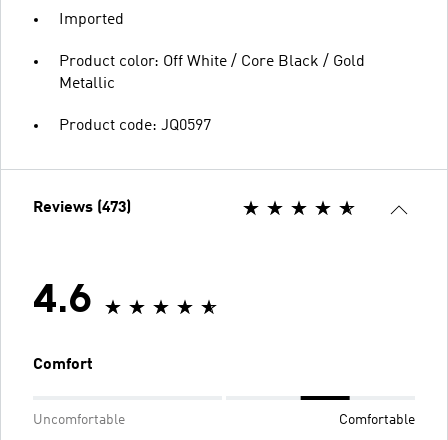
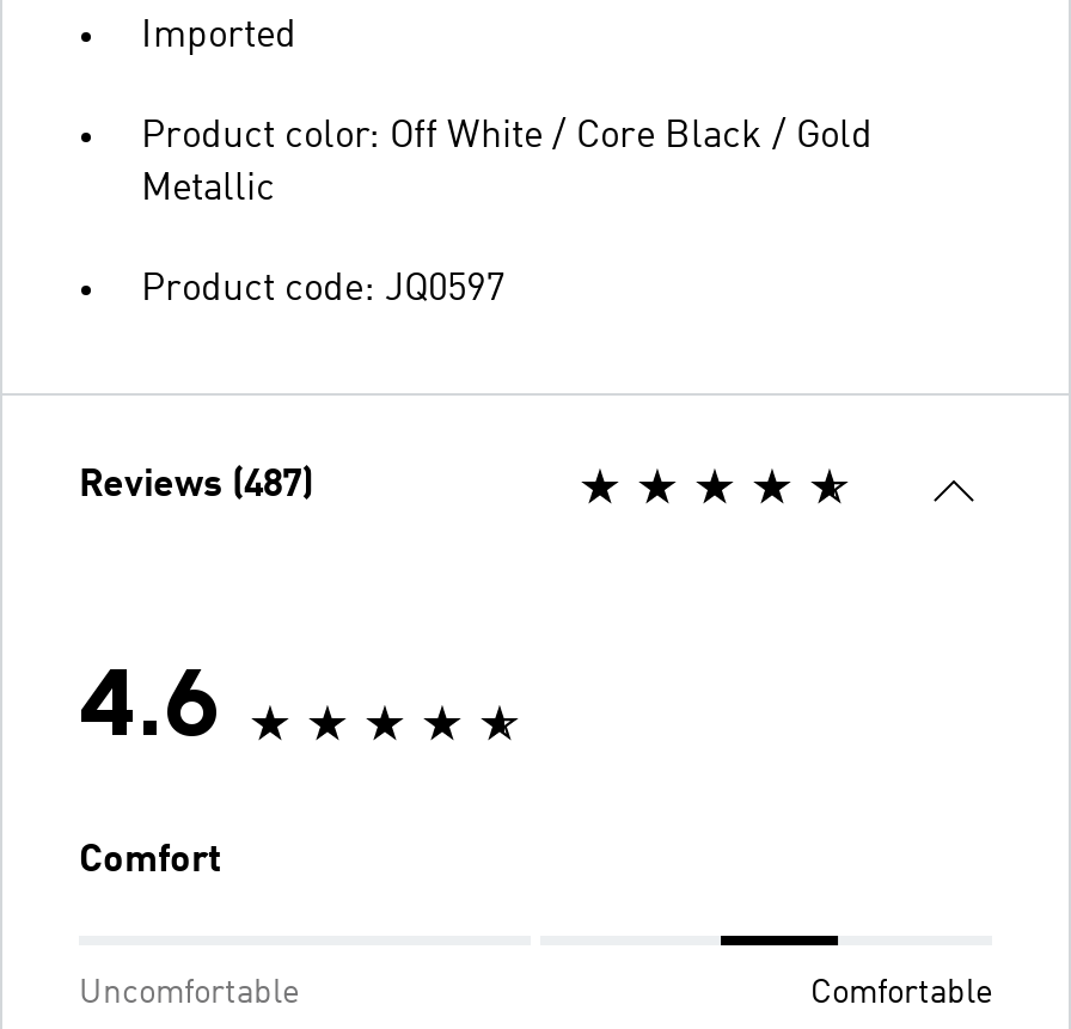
[33,200,131,216] Reviews (473) -> [79,467,313,506] Reviews (487)

